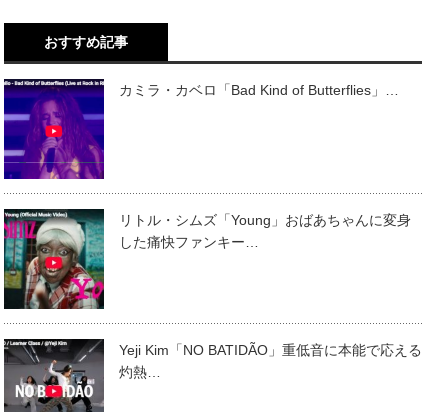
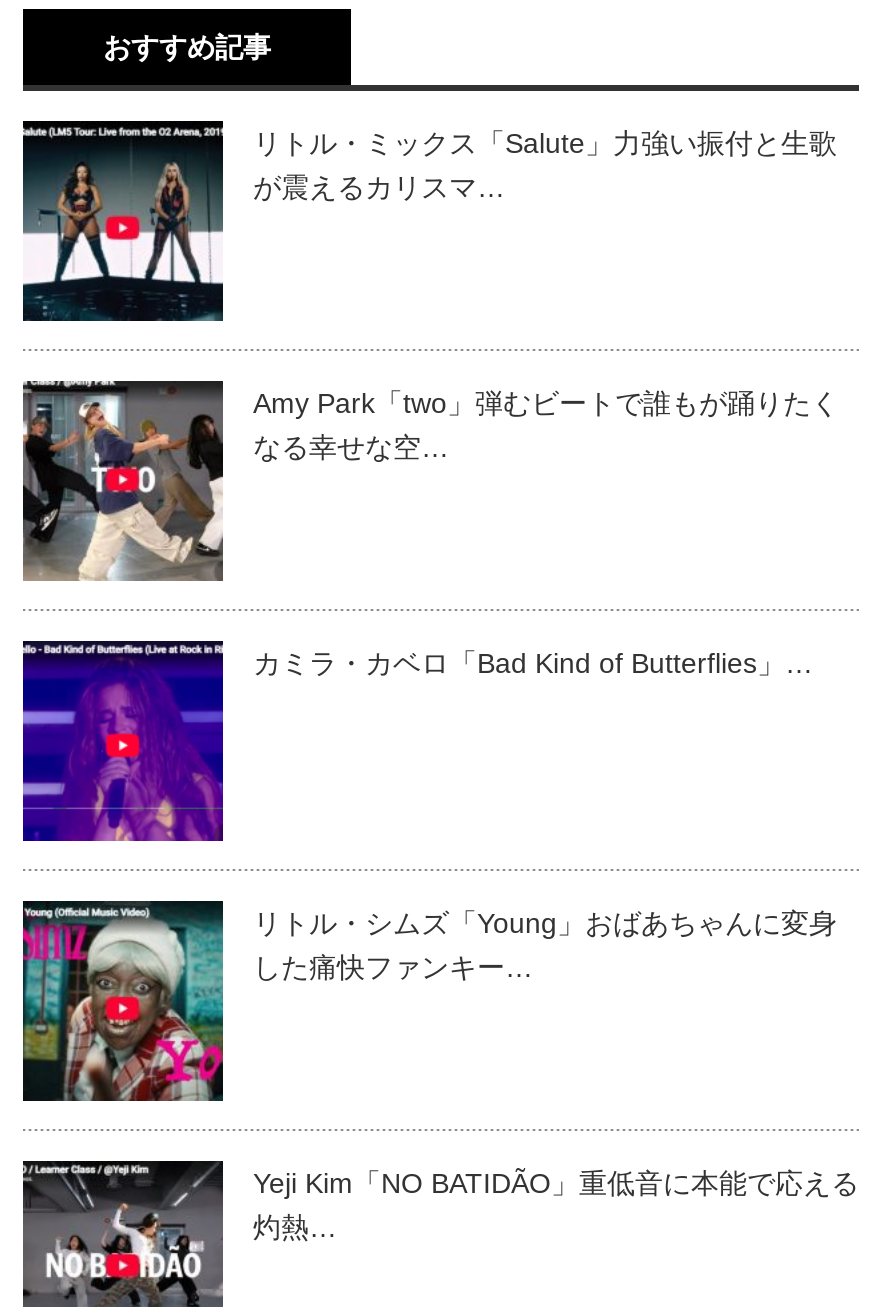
none -> [21,121,837,323] [image] | リトル・ミックス「Salute」力強い振付と生歌 | が震えるカリスマ…
none -> [21,381,839,581] [image] | Amy Park「two」弾むビートで誰もが踊りたく | なる幸せな空…

